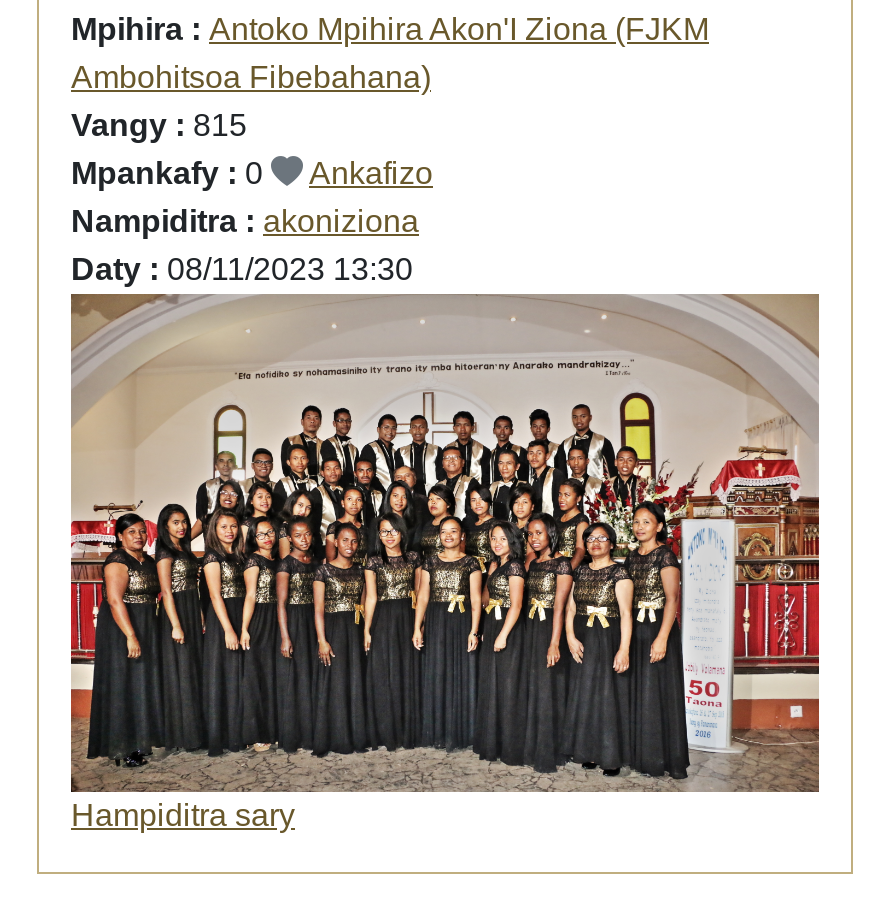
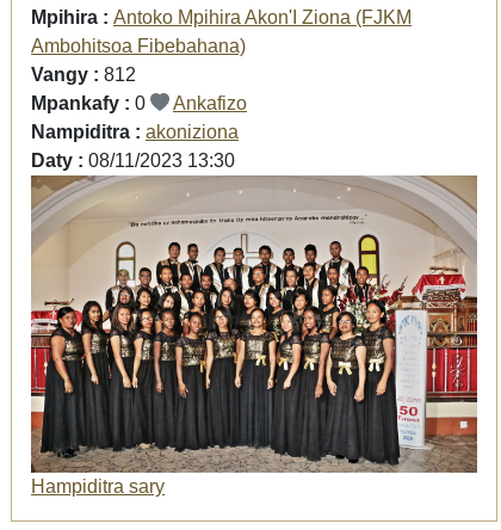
[71,108,247,142] Vangy : 815 -> [31,64,136,85] Vangy : 812

